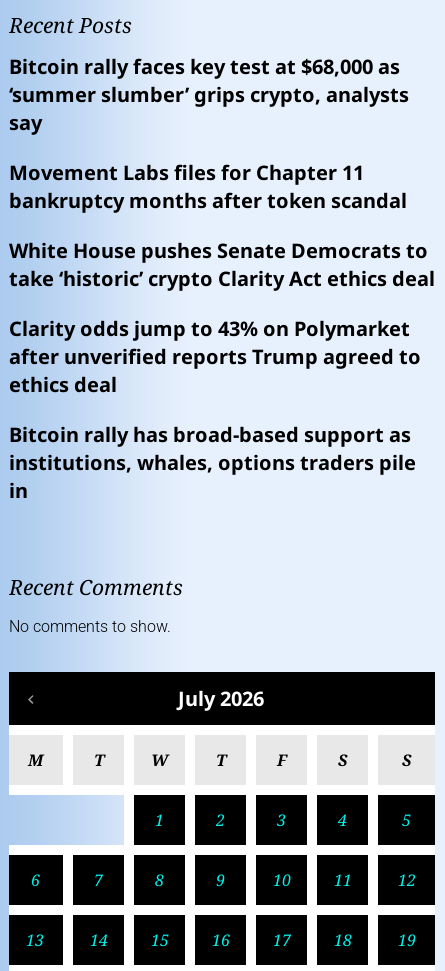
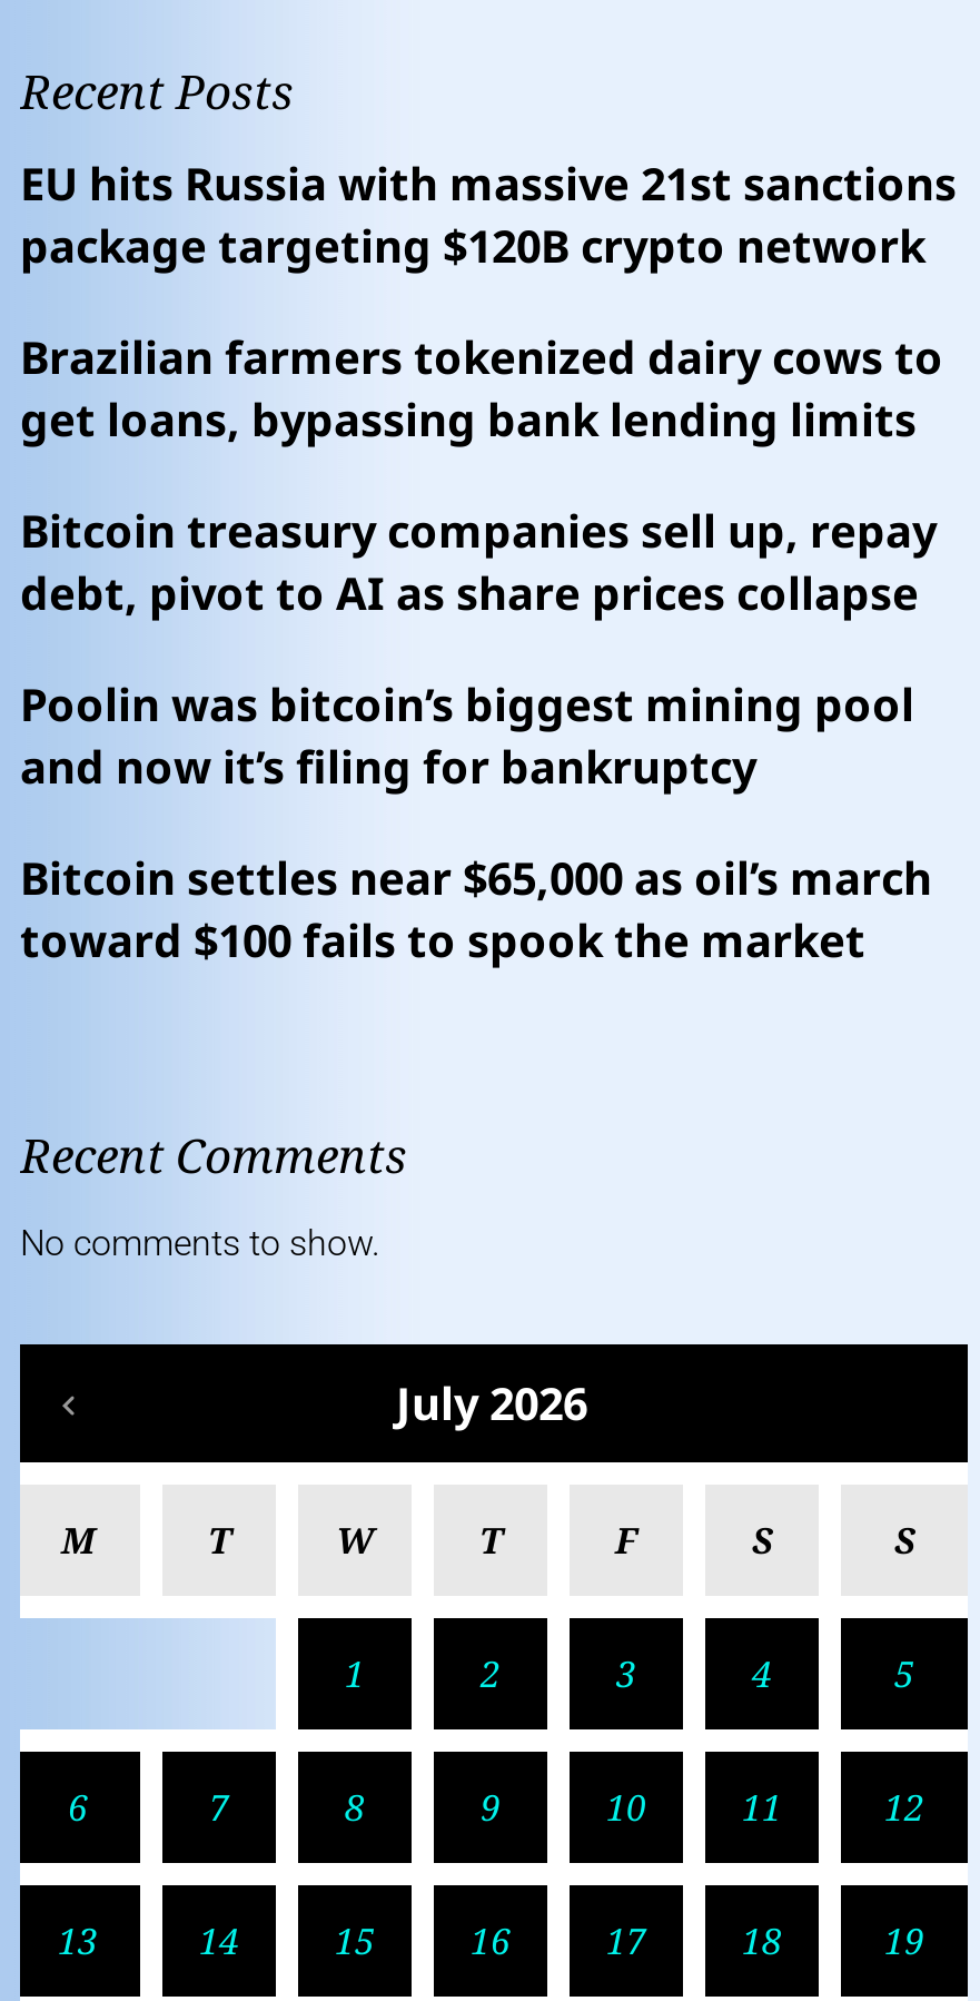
[9,53,409,136] Bitcoin rally faces key test at $68,000 as | ‘summer slumber’ grips crypto, analysts | say -> [20,153,957,276] EU hits Russia with massive 21st sanctions | package targeting $120B crypto network
[9,159,407,214] Movement Labs files for Chapter 11 | bankruptcy months after token scandal -> [20,327,943,449] Brazilian farmers tokenized dairy cows to | get loans, bypassing bank lending limits
[9,237,435,292] White House pushes Senate Democrats to | take ‘historic’ crypto Clarity Act ethics deal -> [20,500,937,623] Bitcoin treasury companies sell up, repay | debt, pivot to AI as share prices collapse
[9,315,421,398] Clarity odds jump to 43% on Polymarket | after unverified reports Trump agreed to | ethics deal -> [20,674,914,796] Poolin was bitcoin’s biggest mining pool | and now it’s filing for bankruptcy
[9,421,416,504] Bitcoin rally has broad-based support as | institutions, whales, options traders pile | in -> [20,848,932,970] Bitcoin settles near $65,000 as oil’s march | toward $100 fails to spook the market

